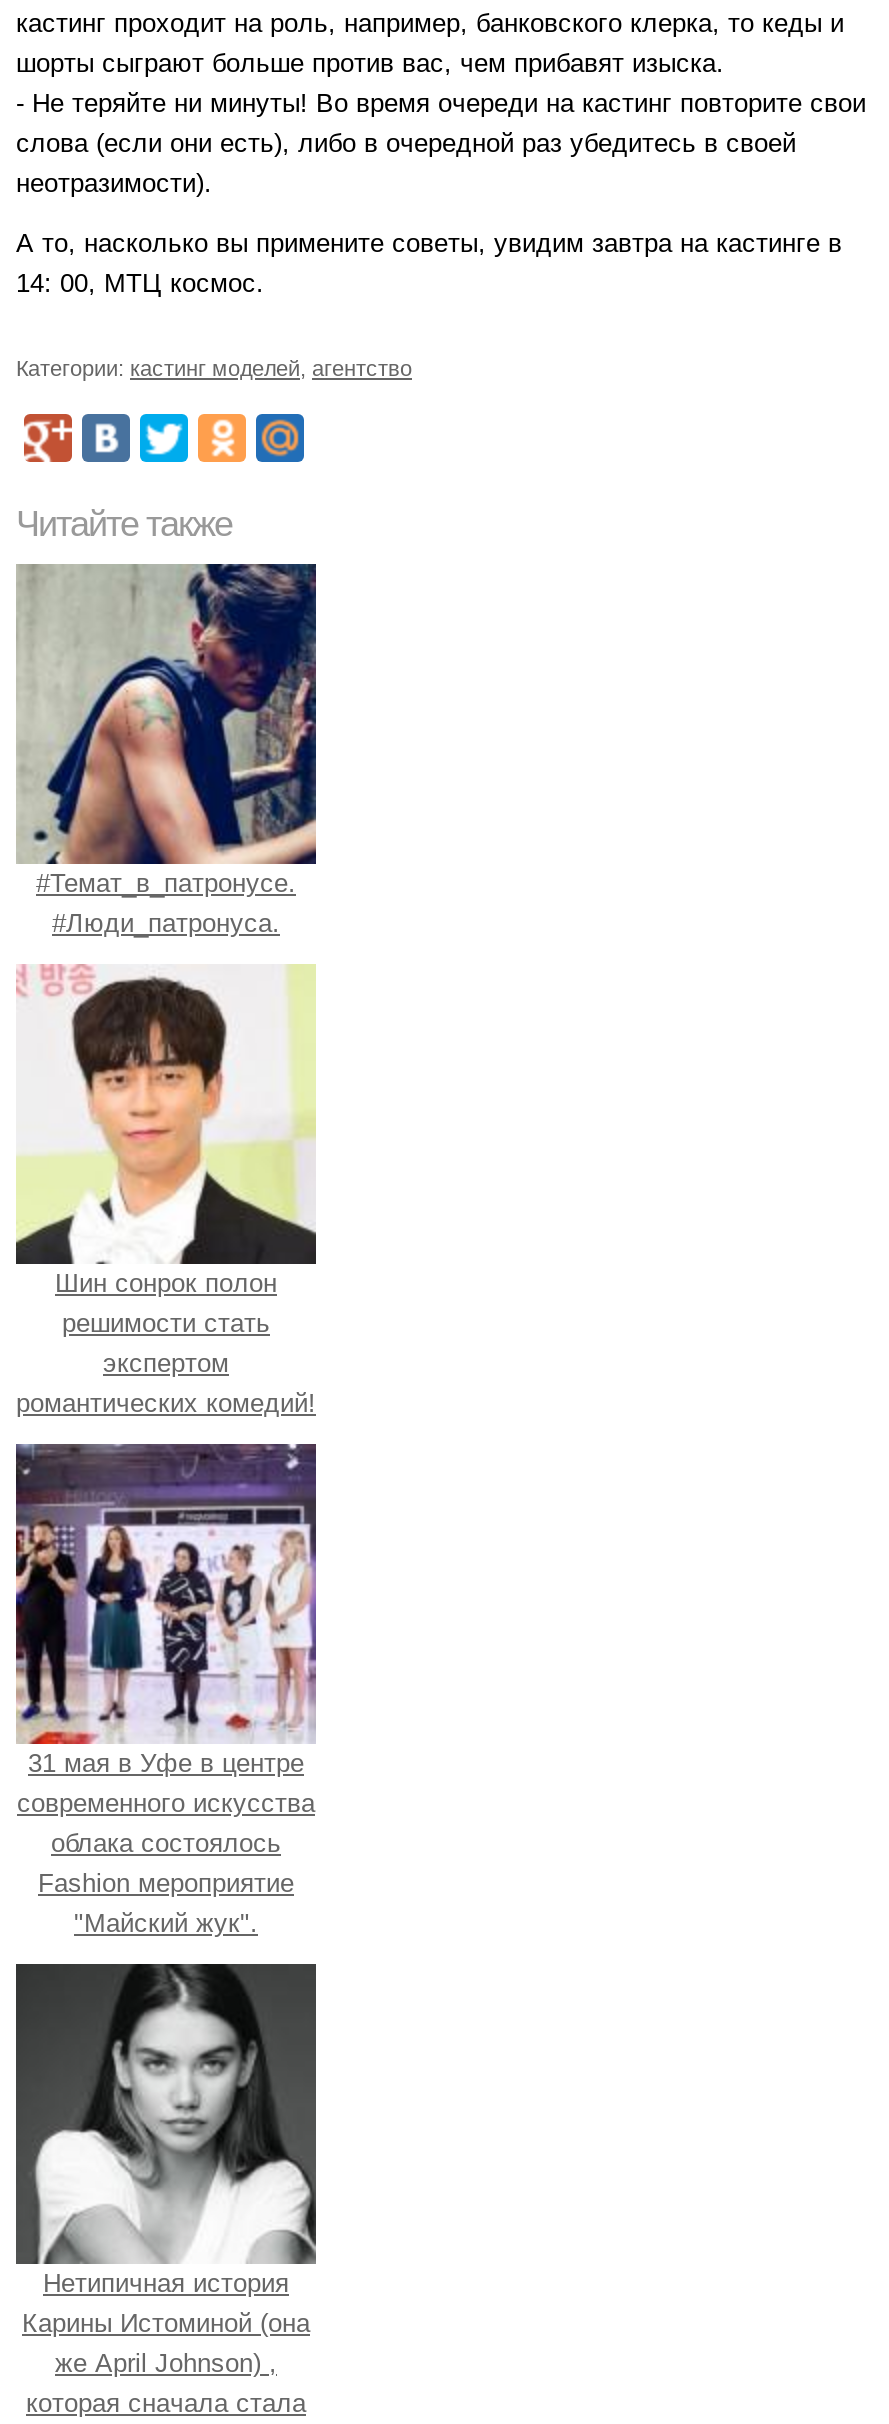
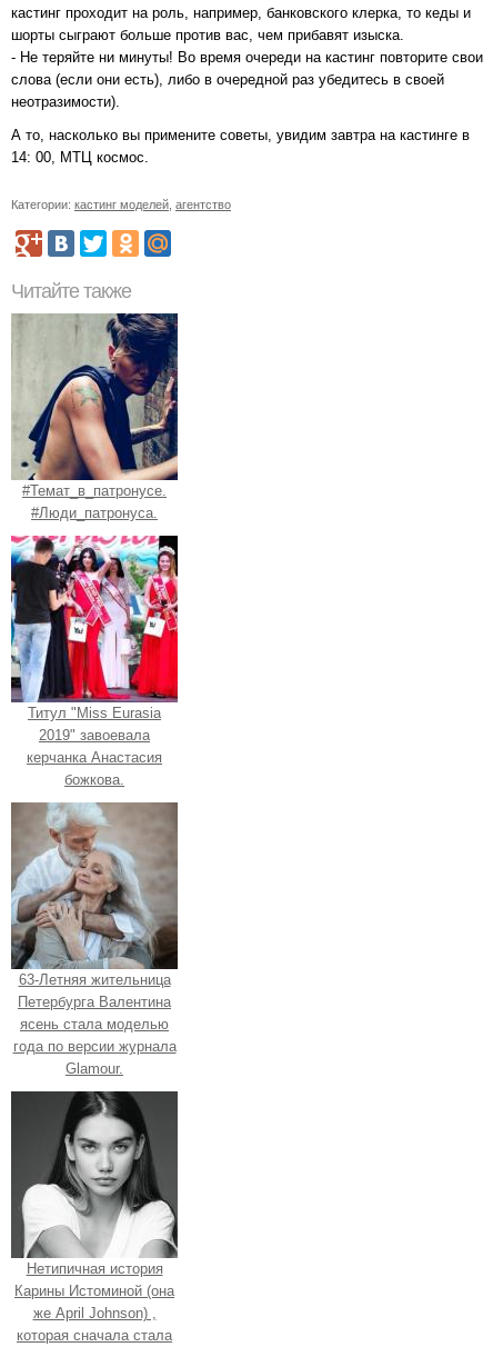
[14,964,318,1417] [image] | Шин сонрок полон | решимости стать | экспертом | романтических комедий! -> [10,535,179,787] [image] | Титул "Miss Eurasia | 2019" завоевала | керчанка Анастасия | божкова.
[14,1444,318,1937] [image] | 31 мая в Уфе в центре | современного искусства | облака состоялось | Fashion мероприятие | "Майский жук". -> [11,802,179,1076] [image] | 63-Летняя жительница | Петербурга Валентина | ясень стала моделью | года по версии журнала | Glamour.

